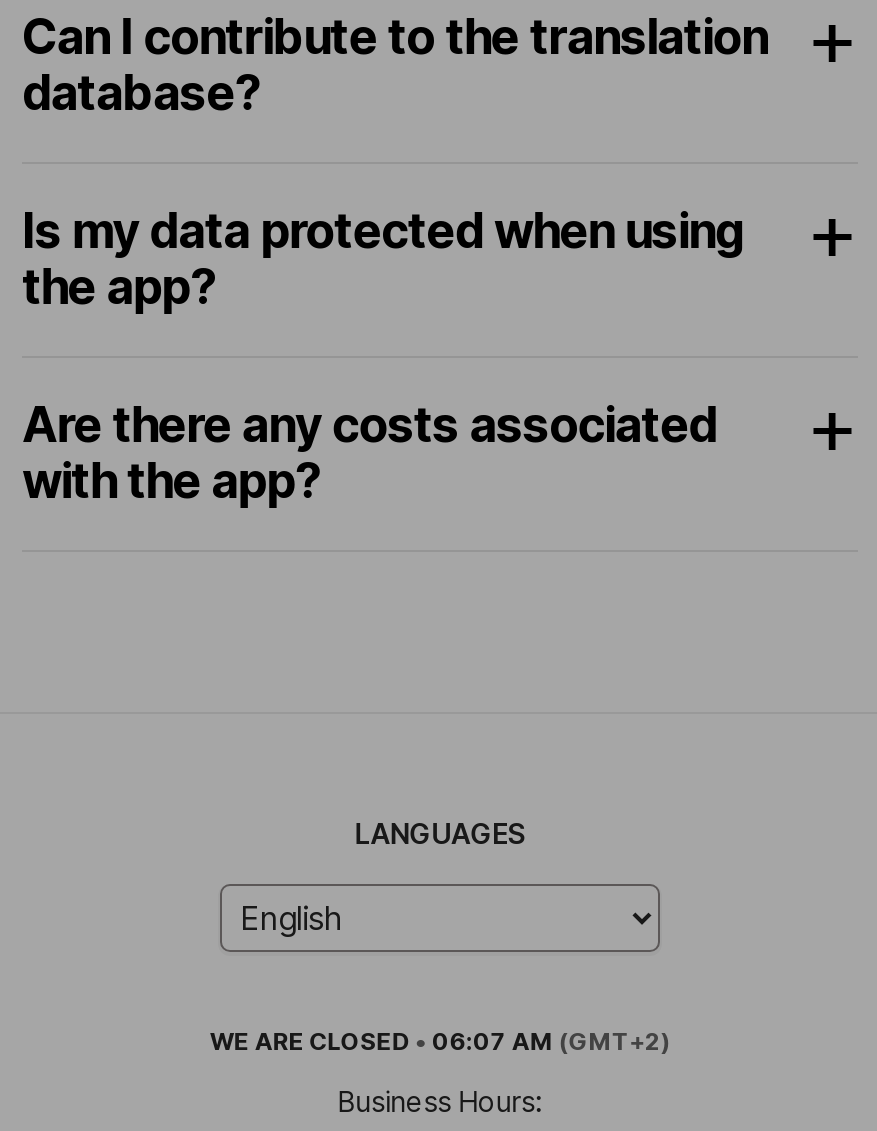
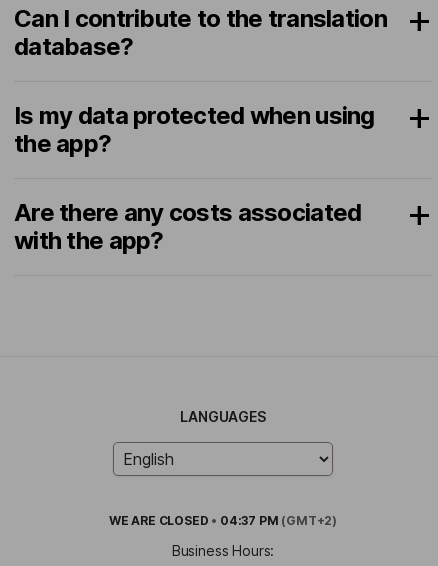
[210,1025,670,1055] WE ARE CLOSED • 06:07 AM (GMT+2) -> [109,513,337,528] WE ARE CLOSED • 04:37 PM (GMT+2)

